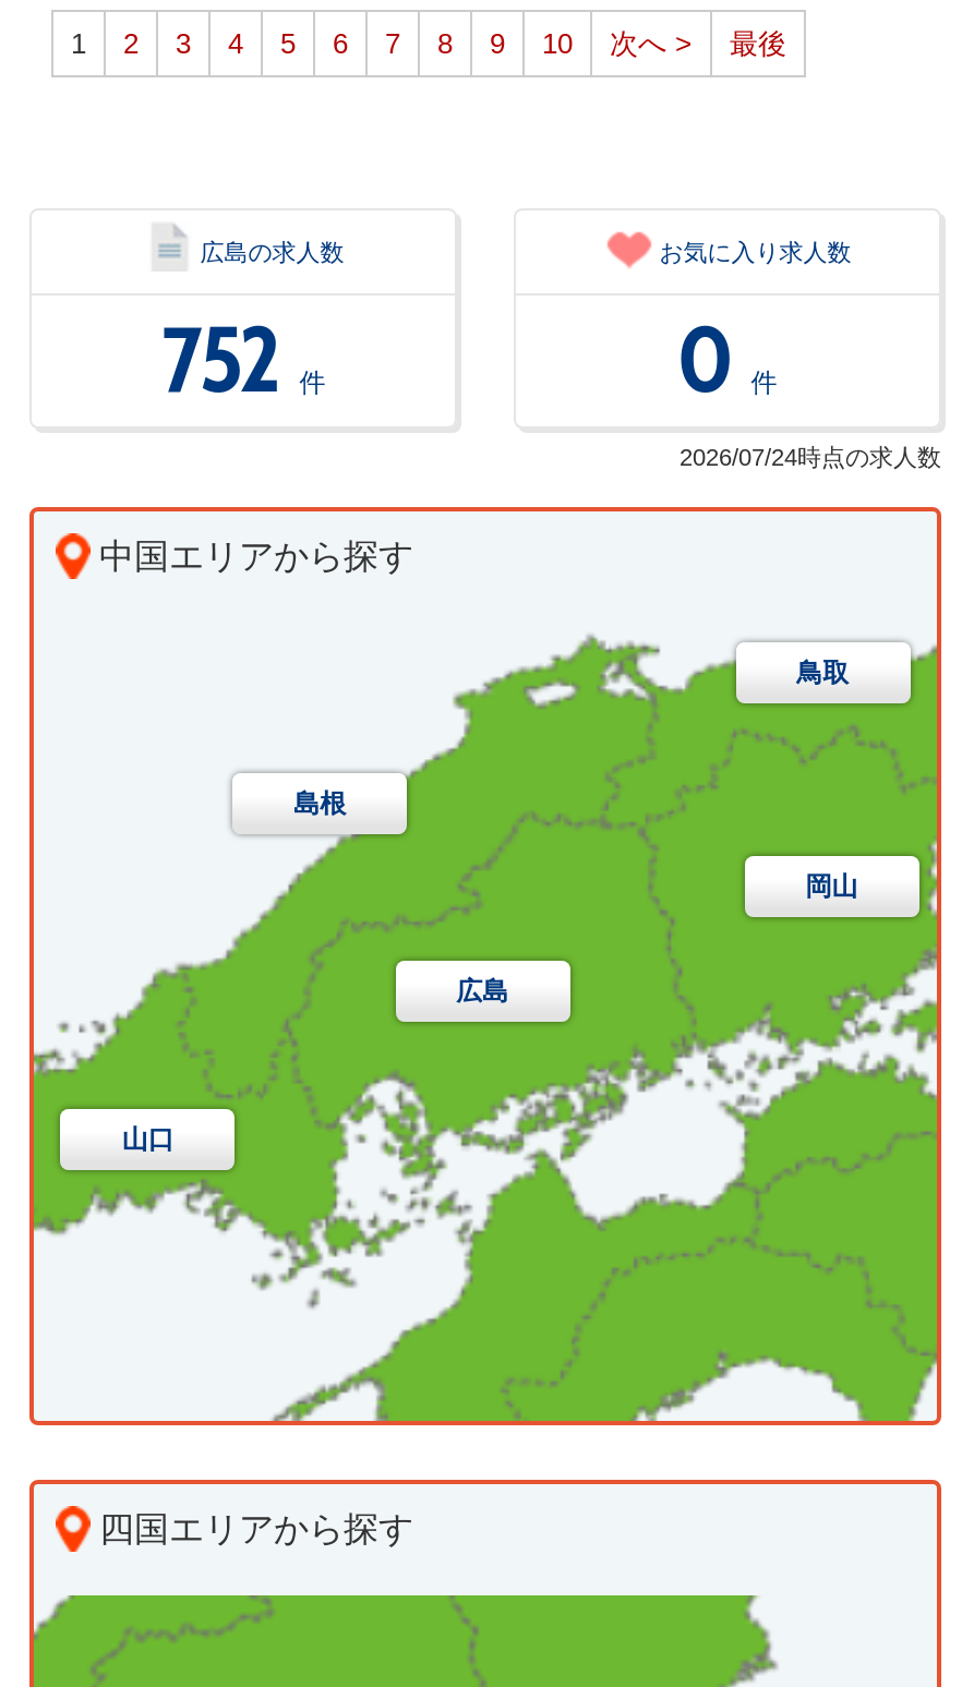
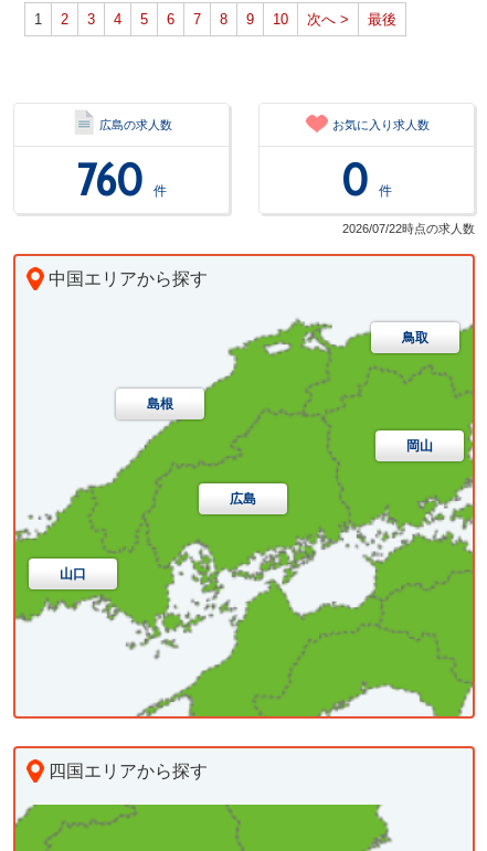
[162,308,325,414] 752 件 -> [77,153,166,207] 760 件
[680,445,941,471] 2026/07/24時点の求人数 -> [342,222,475,236] 2026/07/22時点の求人数

